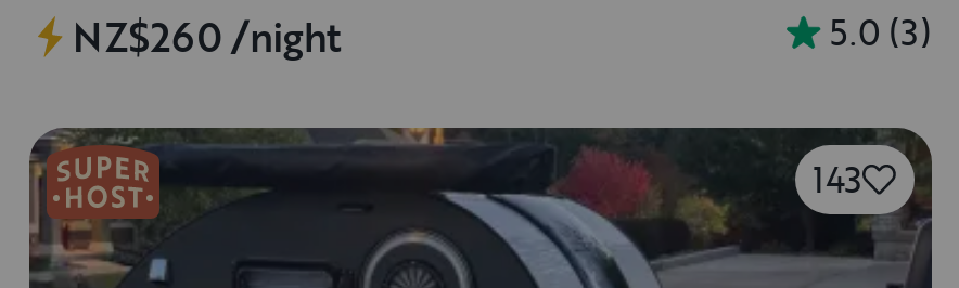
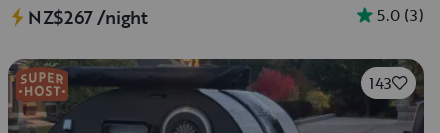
[73,9,341,65] NZ$260 /night -> [28,4,148,30] NZ$267 /night

